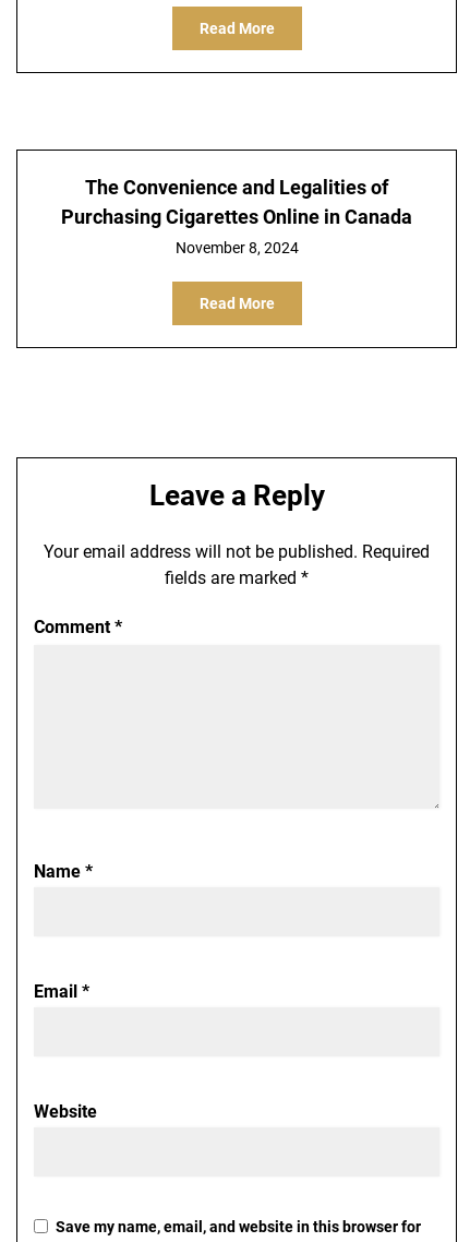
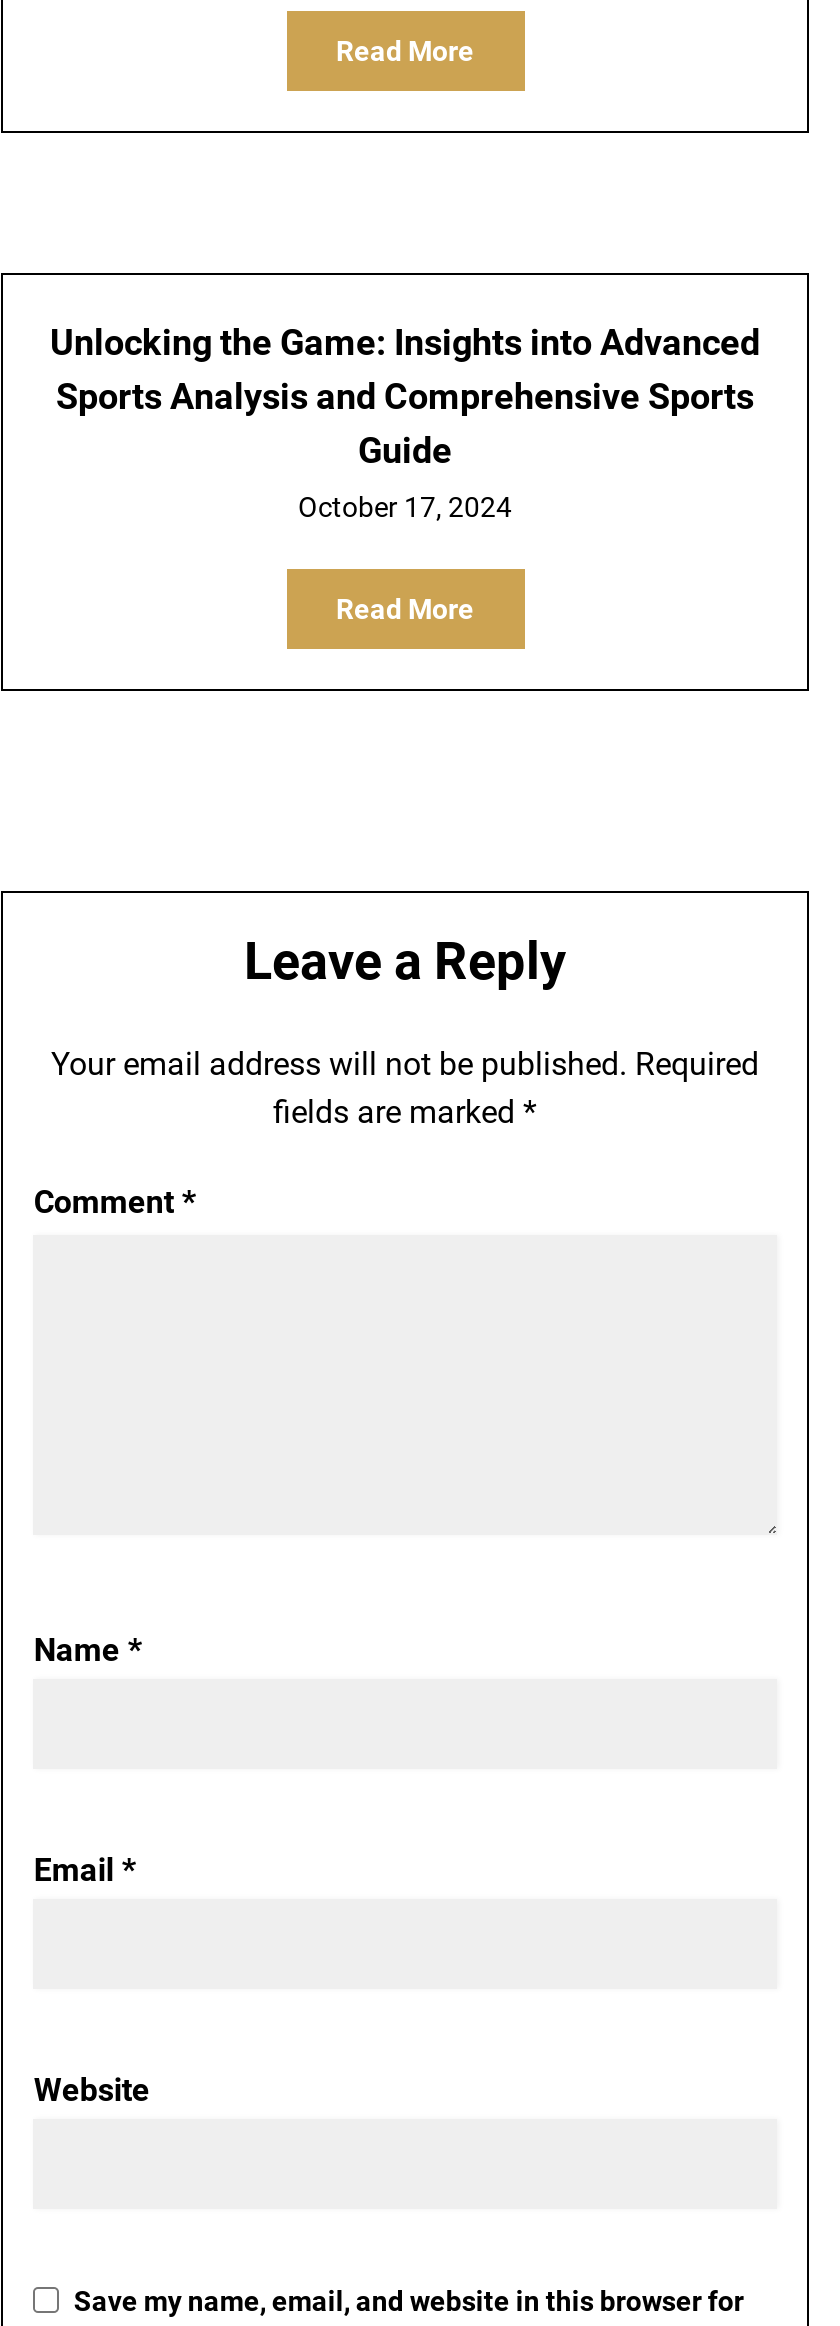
[61,176,412,228] The Convenience and Legalities of | Purchasing Cigarettes Online in Canada -> [50,321,760,471] Unlocking the Game: Insights into Advanced | Sports Analysis and Comprehensive Sports | Guide
[175,239,298,256] November 8, 2024 -> [298,491,512,523] October 17, 2024

